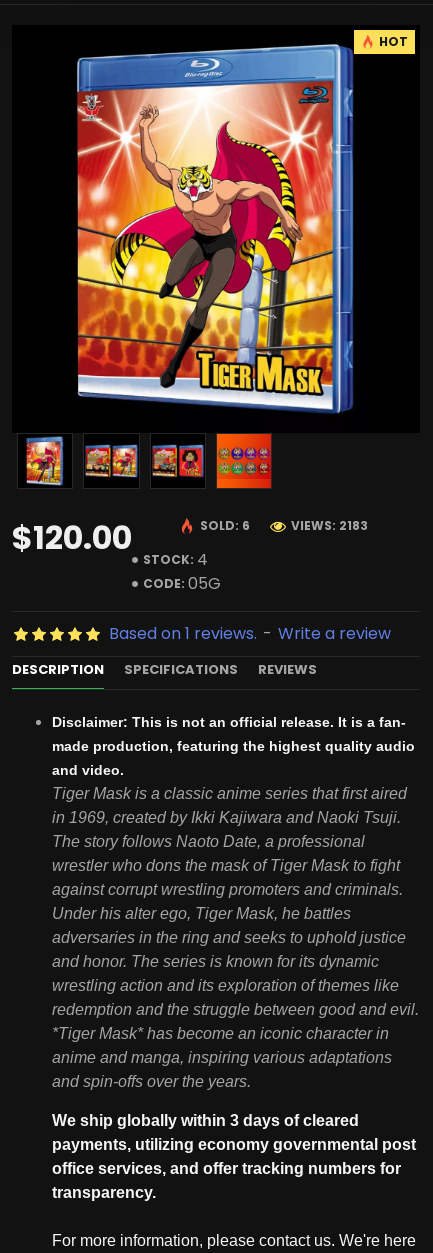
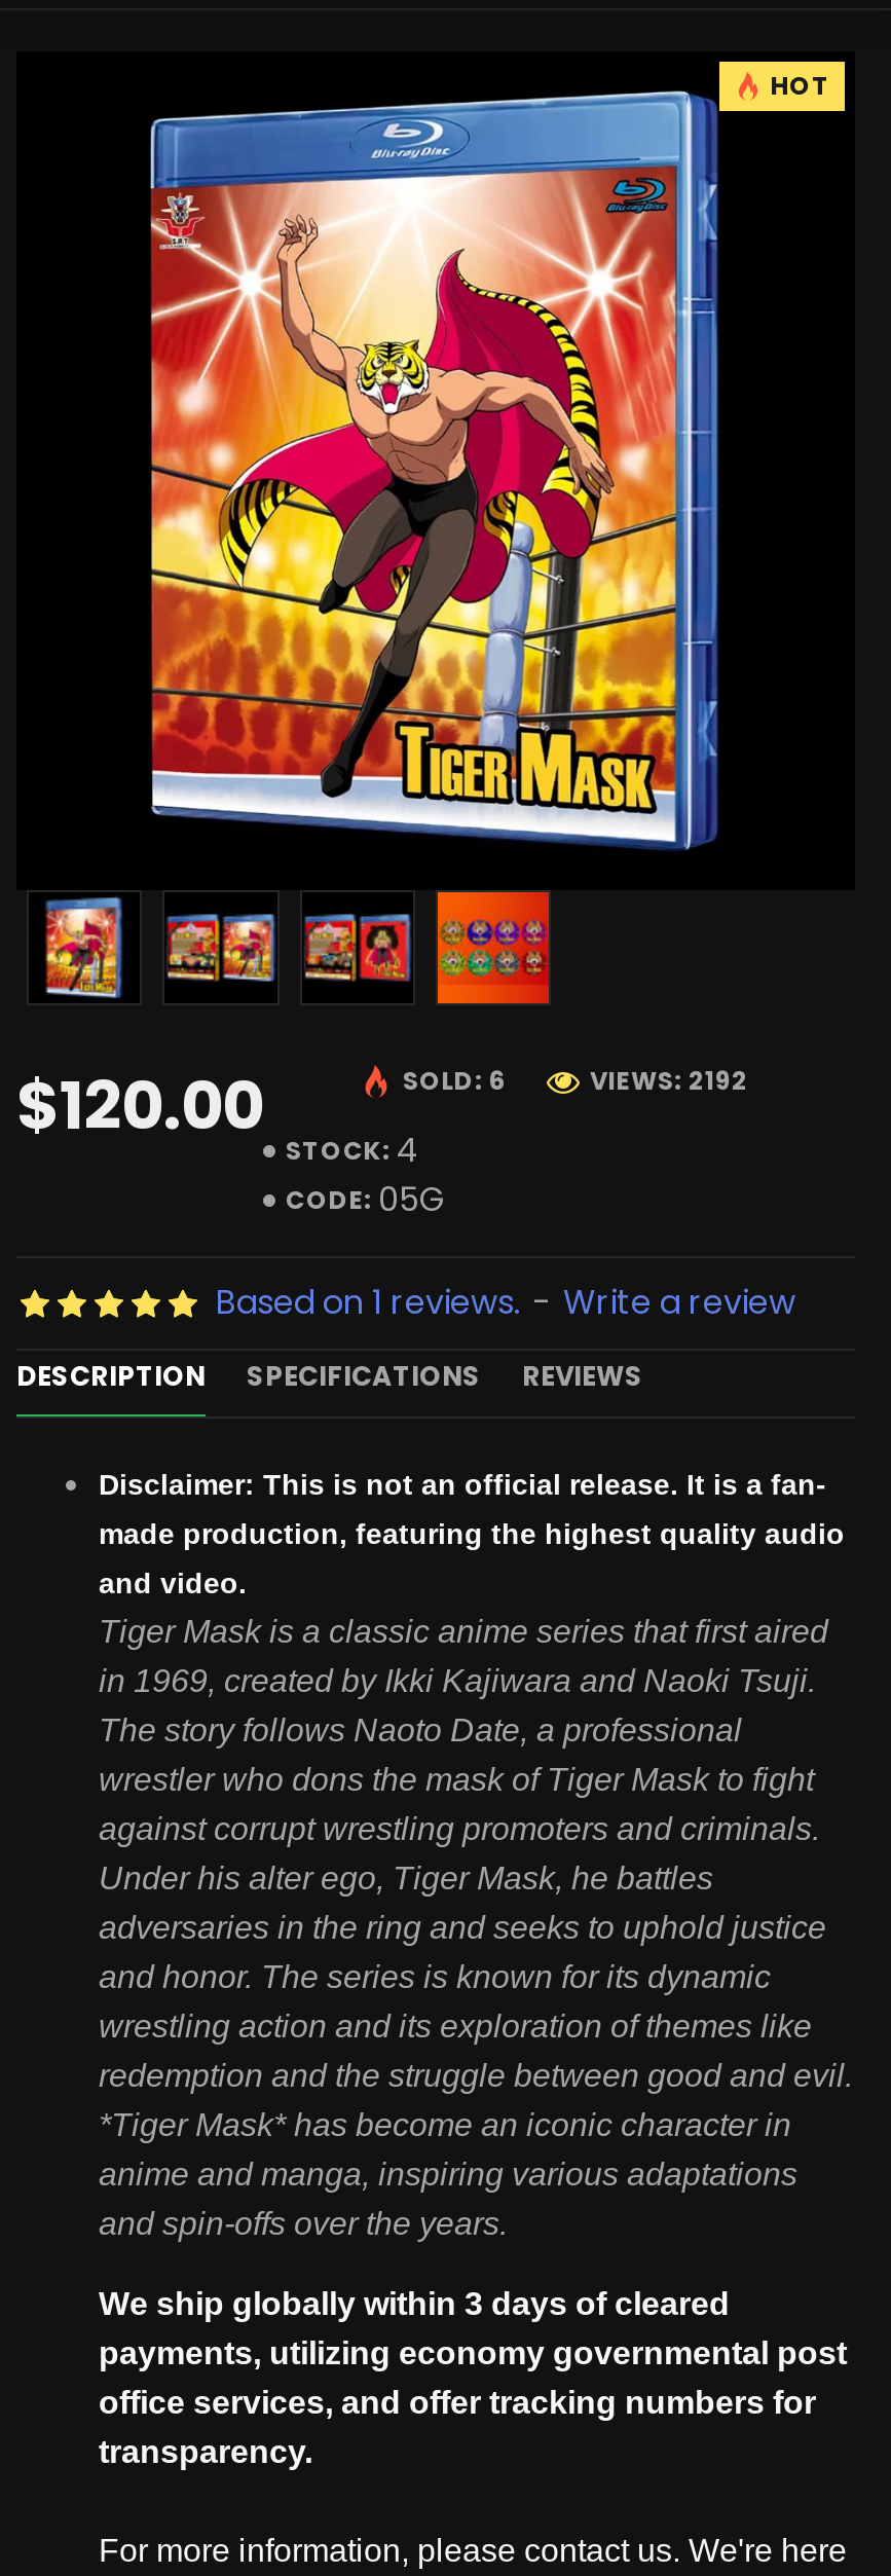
[291,517,368,534] VIEWS: 2183 -> [590,1063,748,1098] VIEWS: 2192

